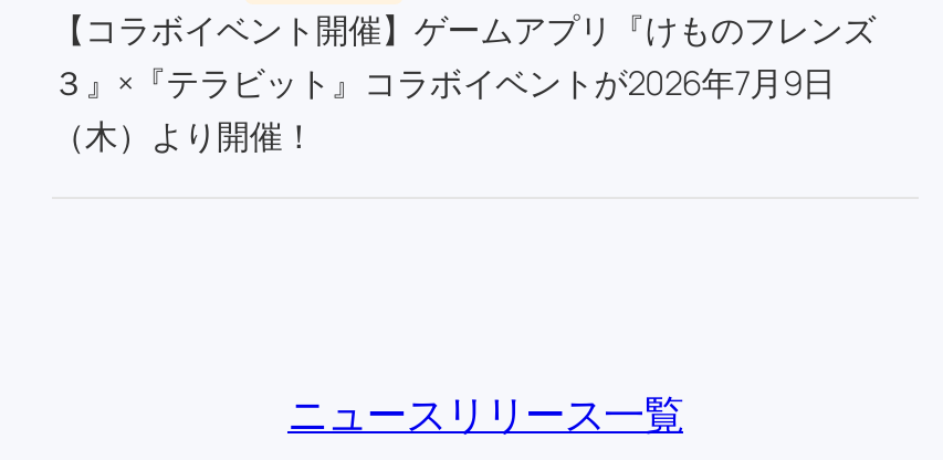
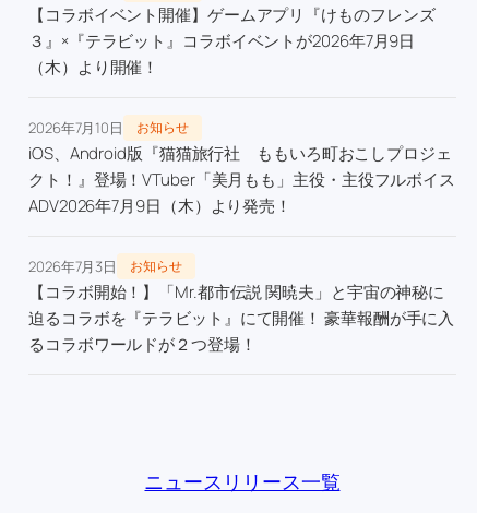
none -> [28,118,455,356] 2026年7月10日 | お知らせ | iOS、Android版『猫猫旅行社 ももいろ町おこしプロジェ | クト！』登場！VTuber「美月もも」主役・主役フルボイス | ADV2026年7月9日（木）より発売！ | 2026年7月3日 | お知らせ | 【コラボ開始！】「Mr.都市伝説 関暁夫」と宇宙の神秘に | 迫るコラボを『テラビット』にて開催！ 豪華報酬が手に入 | るコラボワールドが２つ登場！

